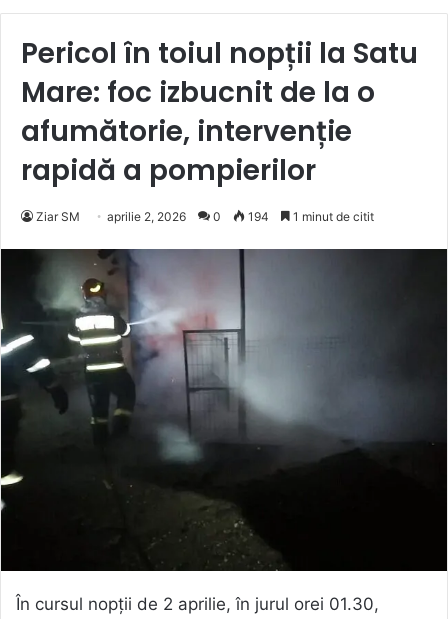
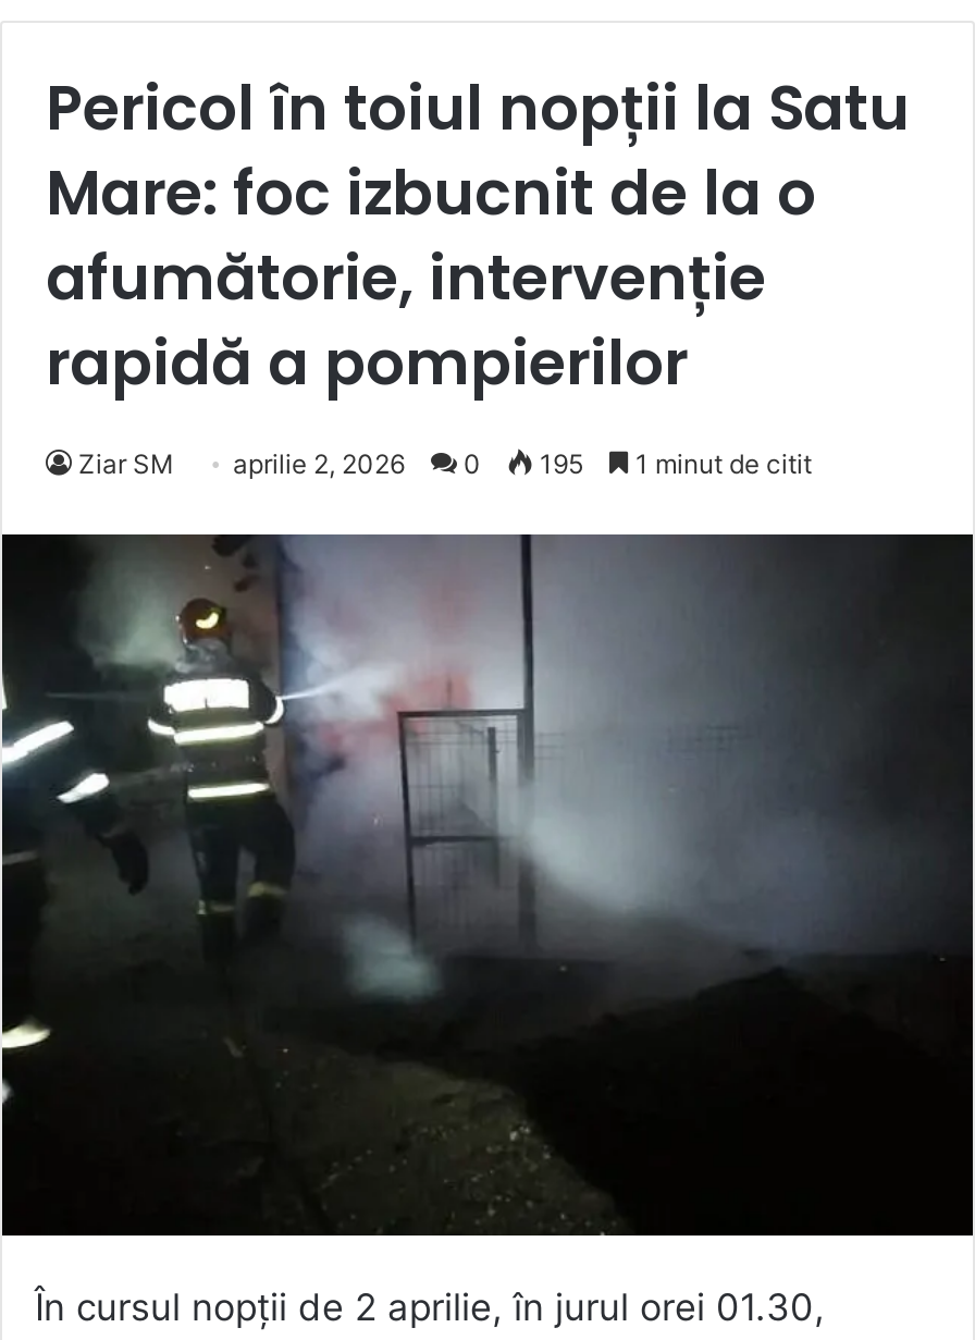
[36,209,374,224] Ziar SM aprilie 2, 2026 0 194 1 minut de citit -> [78,447,812,480] Ziar SM aprilie 2, 2026 0 195 1 minut de citit

